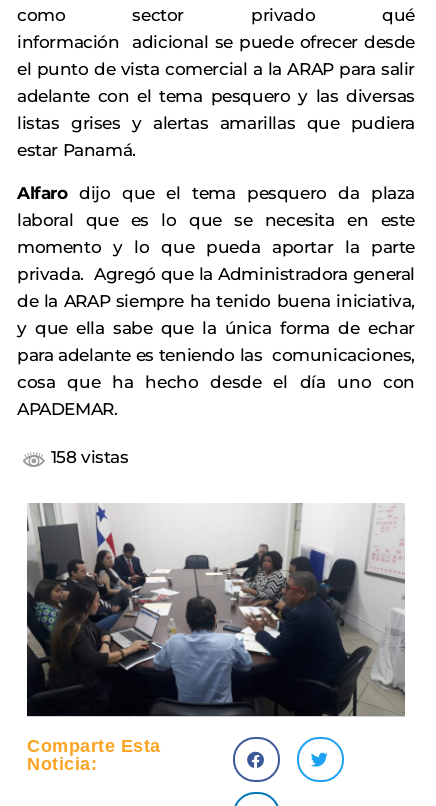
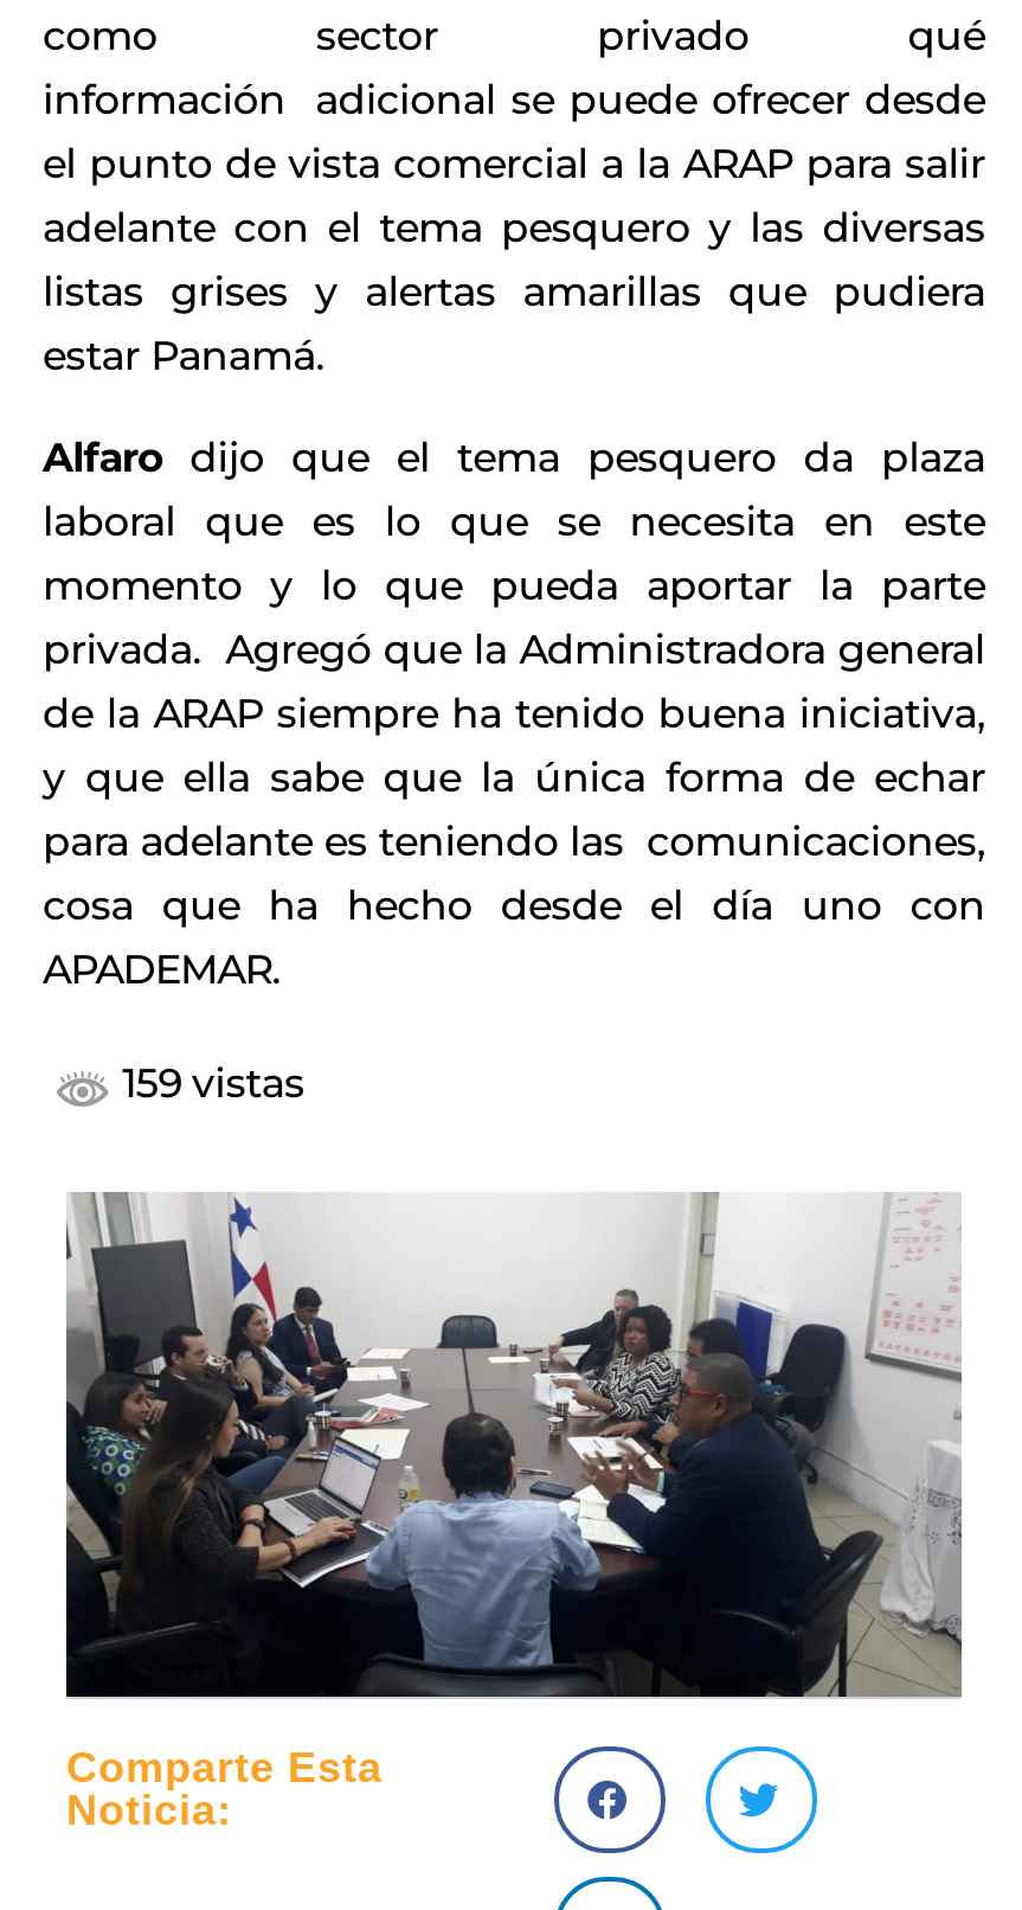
[46,447,129,467] 158 vistas -> [111,1060,305,1107] 159 vistas

